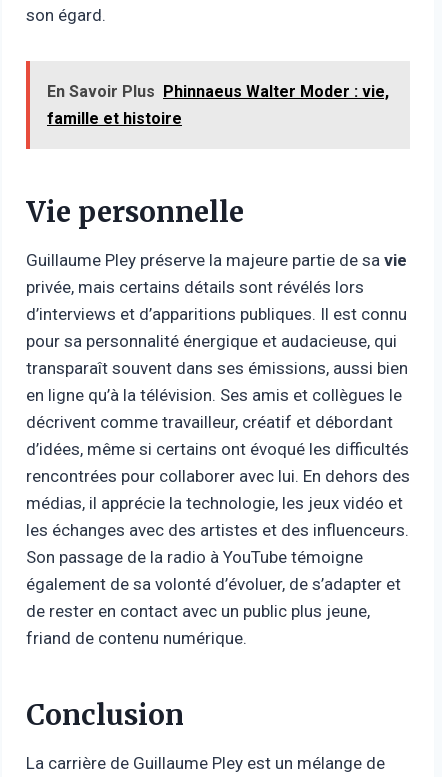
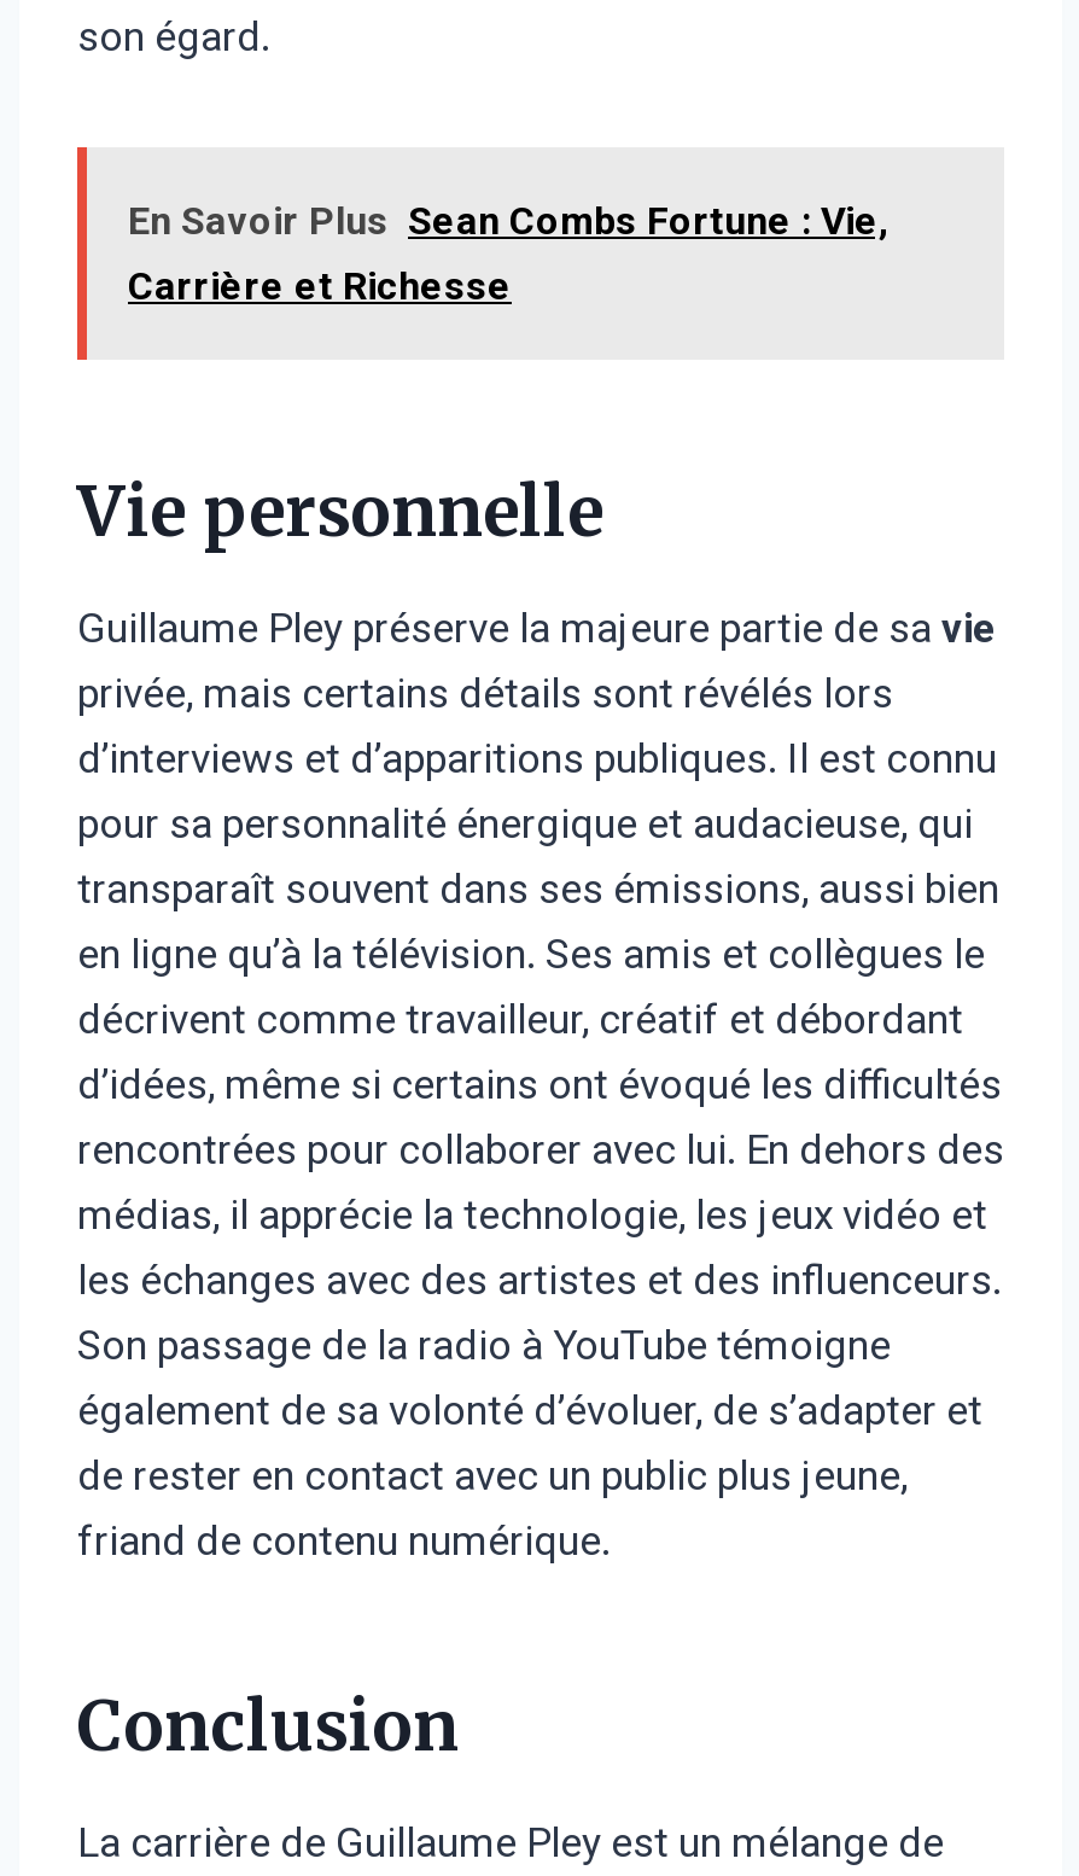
[47,81,389,100] En Savoir Plus Phinnaeus Walter Moder : vie, -> [128,197,888,243] En Savoir Plus Sean Combs Fortune : Vie,
[47,108,182,127] famille et histoire -> [128,262,512,308] Carrière et Richesse

